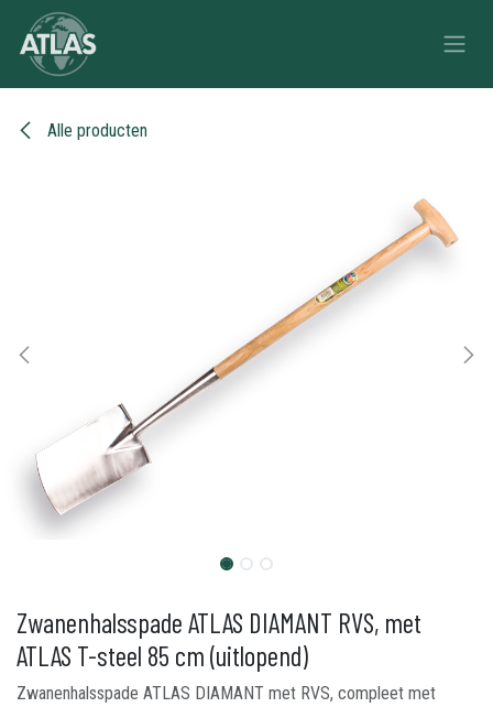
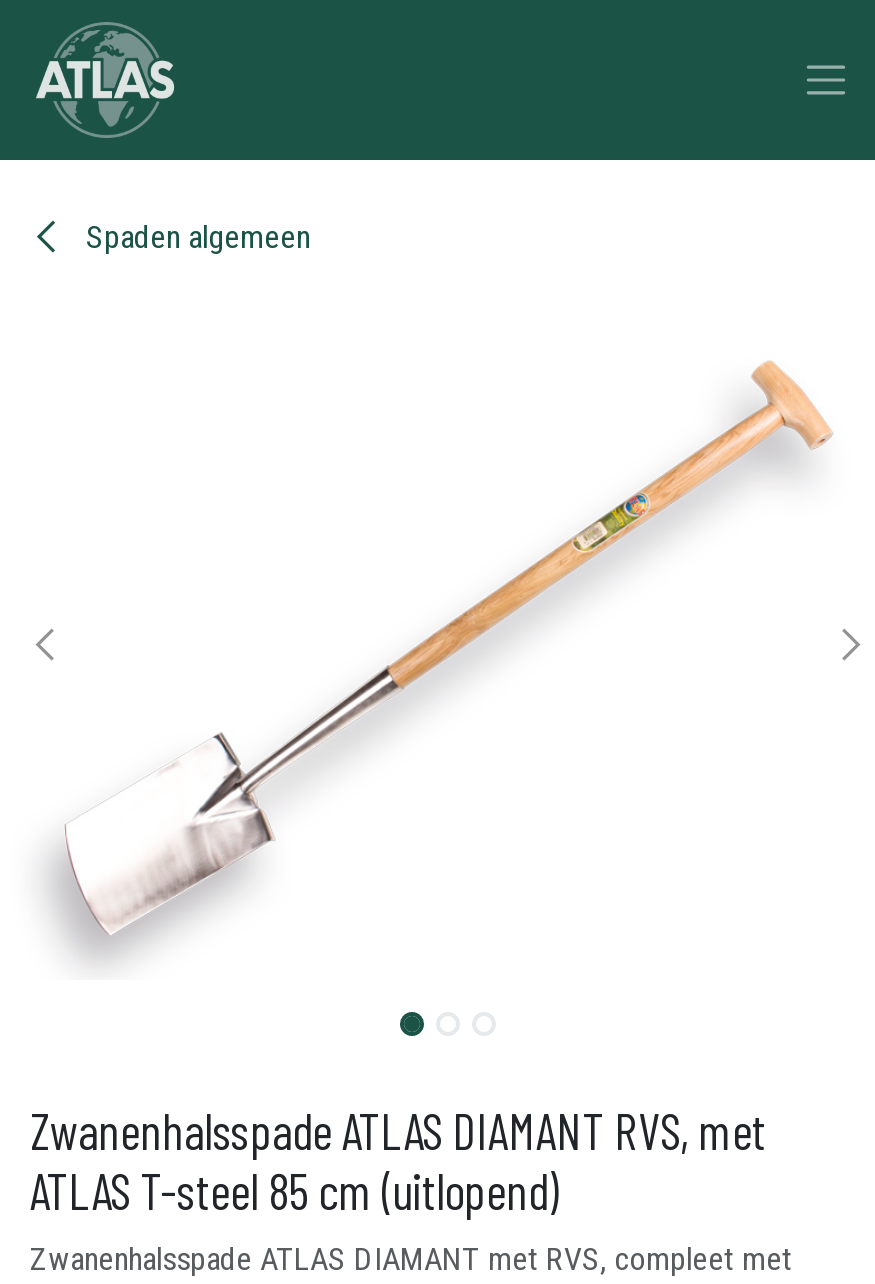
[47,120,147,141] Alle producten -> [78,218,310,256] Spaden algemeen

